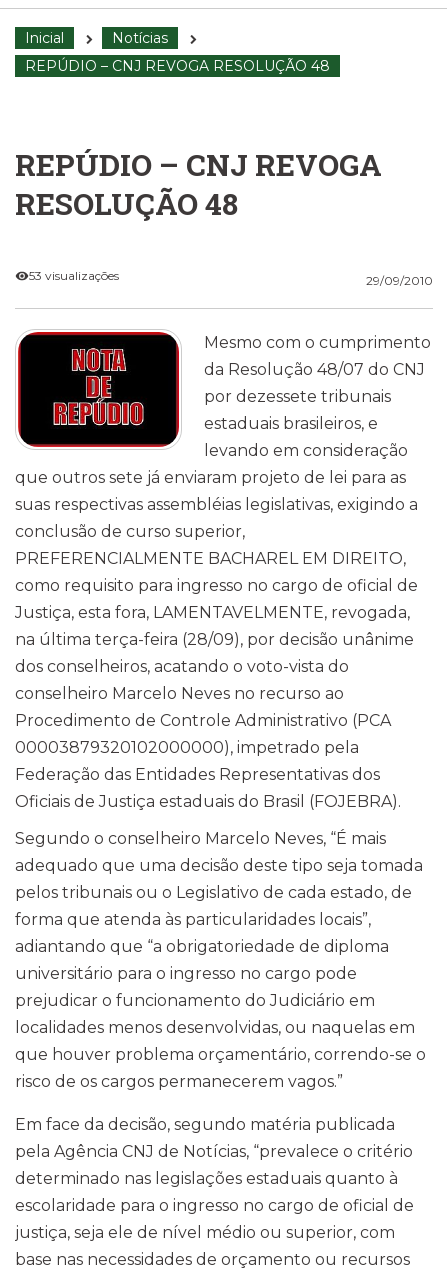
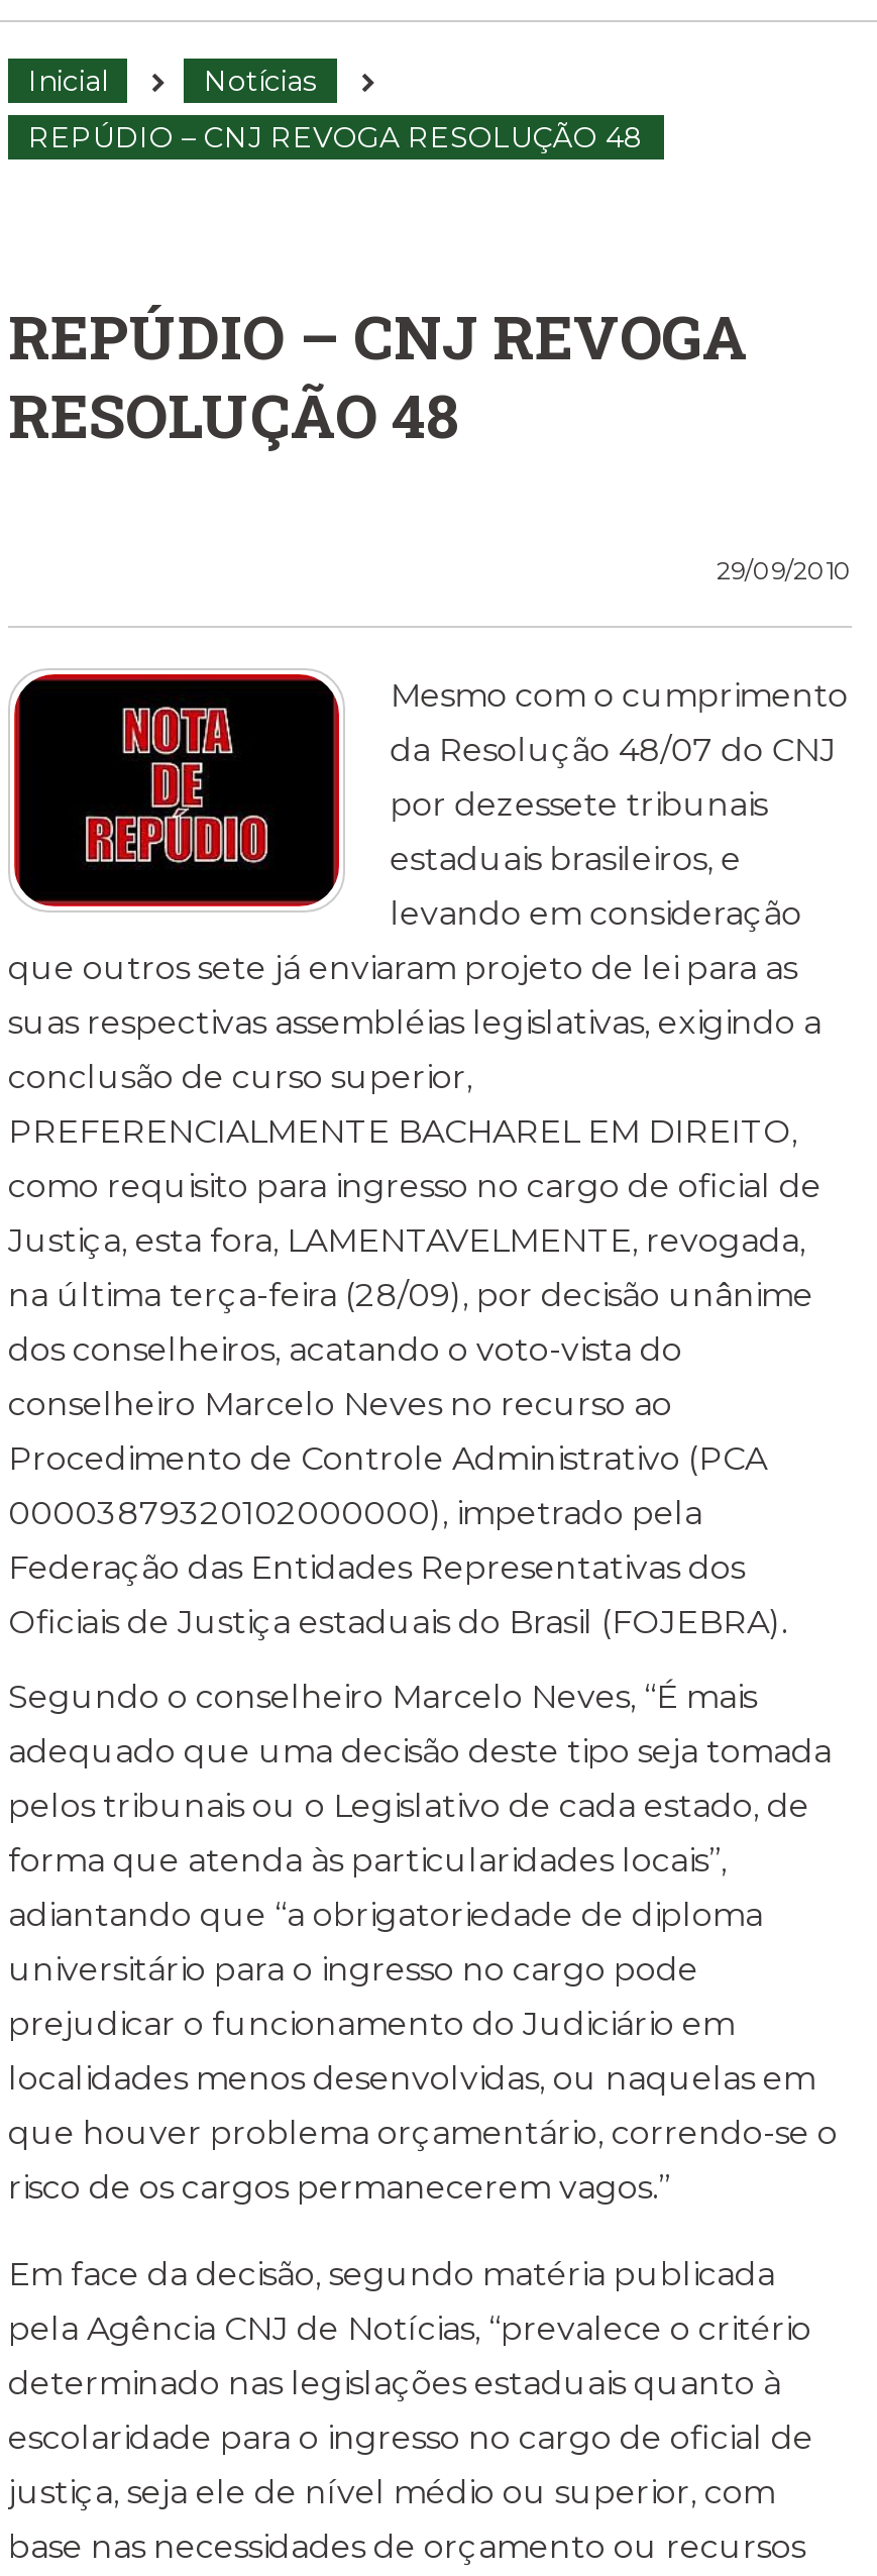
[29,268,119,283] 53 visualizações -> none

